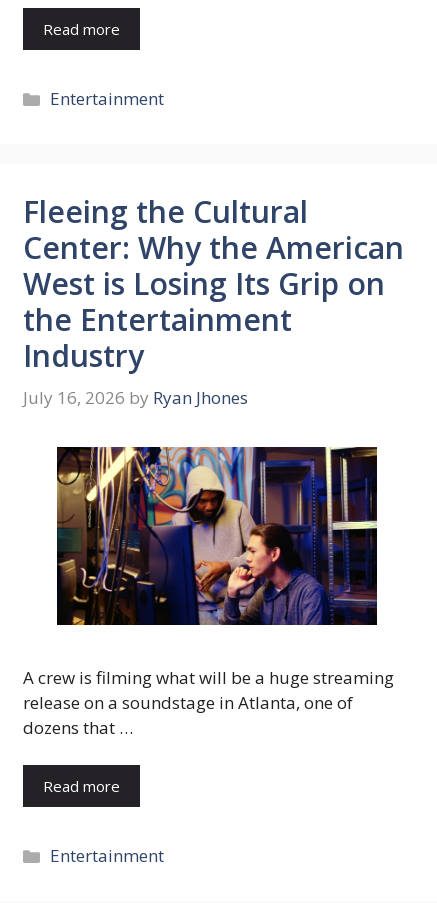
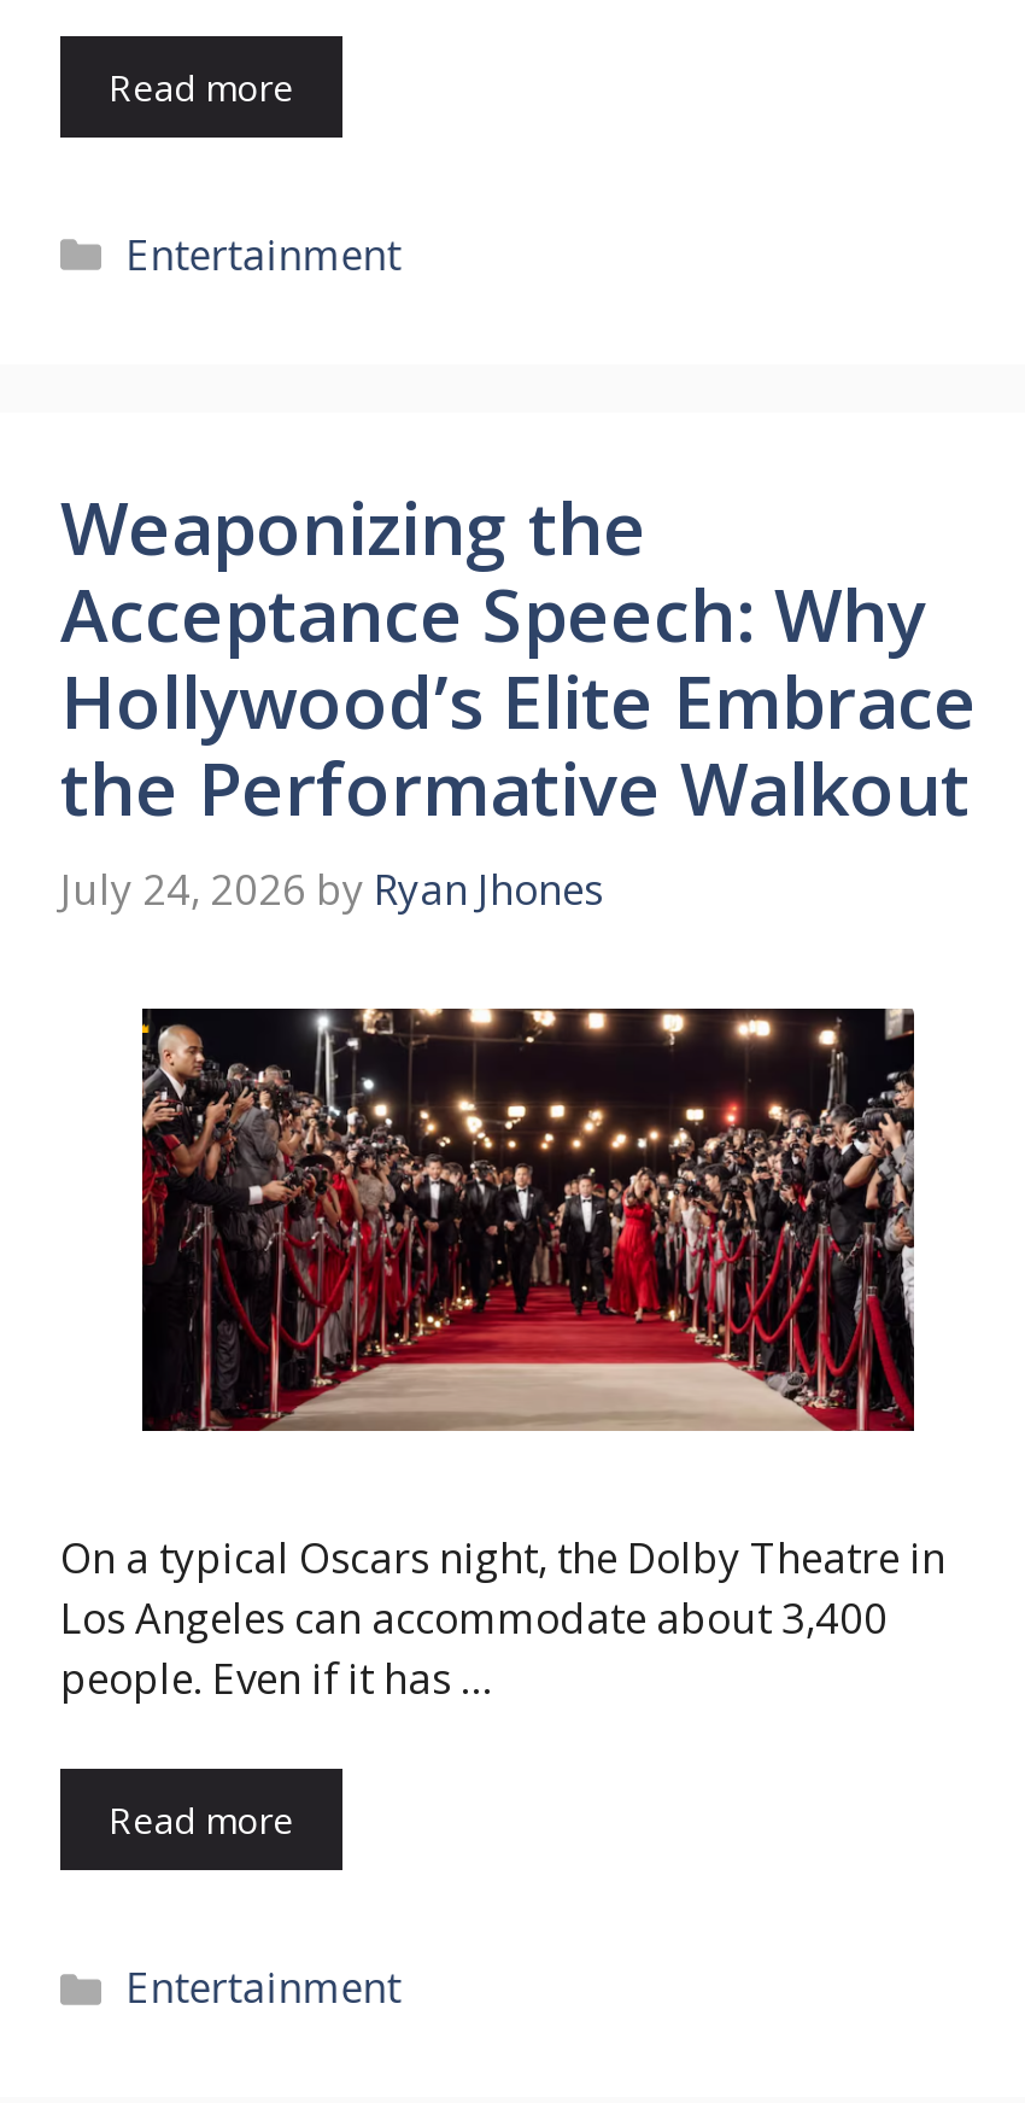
[23,191,404,409] Fleeing the Cultural | Center: Why the American | West is Losing Its Grip on | the Entertainment | Industry | July 16, 2026 by Ryan Jhones -> [60,478,977,916] Weaponizing the | Acceptance Speech: Why | Hollywood’s Elite Embrace | the Performative Walkout | July 24, 2026 by Ryan Jhones
[56,446,378,620] [image] -> [140,1005,916,1435] [image]
[23,666,394,739] A crew is filming what will be a huge streaming | release on a soundstage in Atlanta, one of | dozens that … -> [60,1529,945,1705] On a typical Oscars night, the Dolby Theatre in | Los Angeles can accommodate about 3,400 | people. Even if it has …

